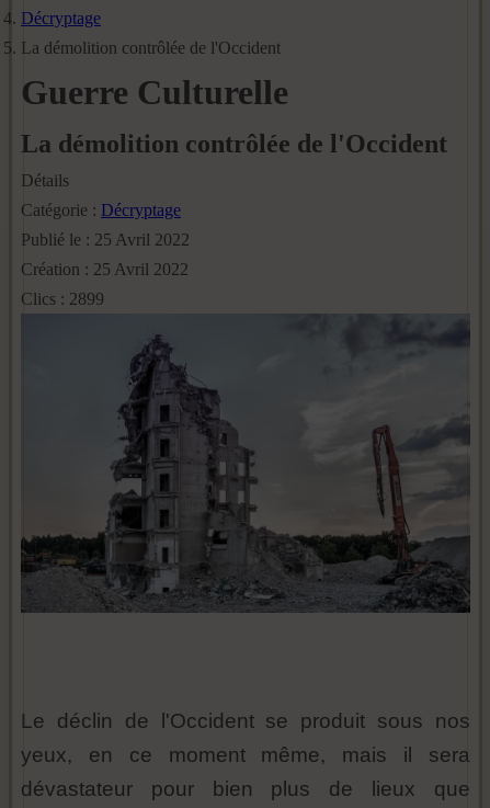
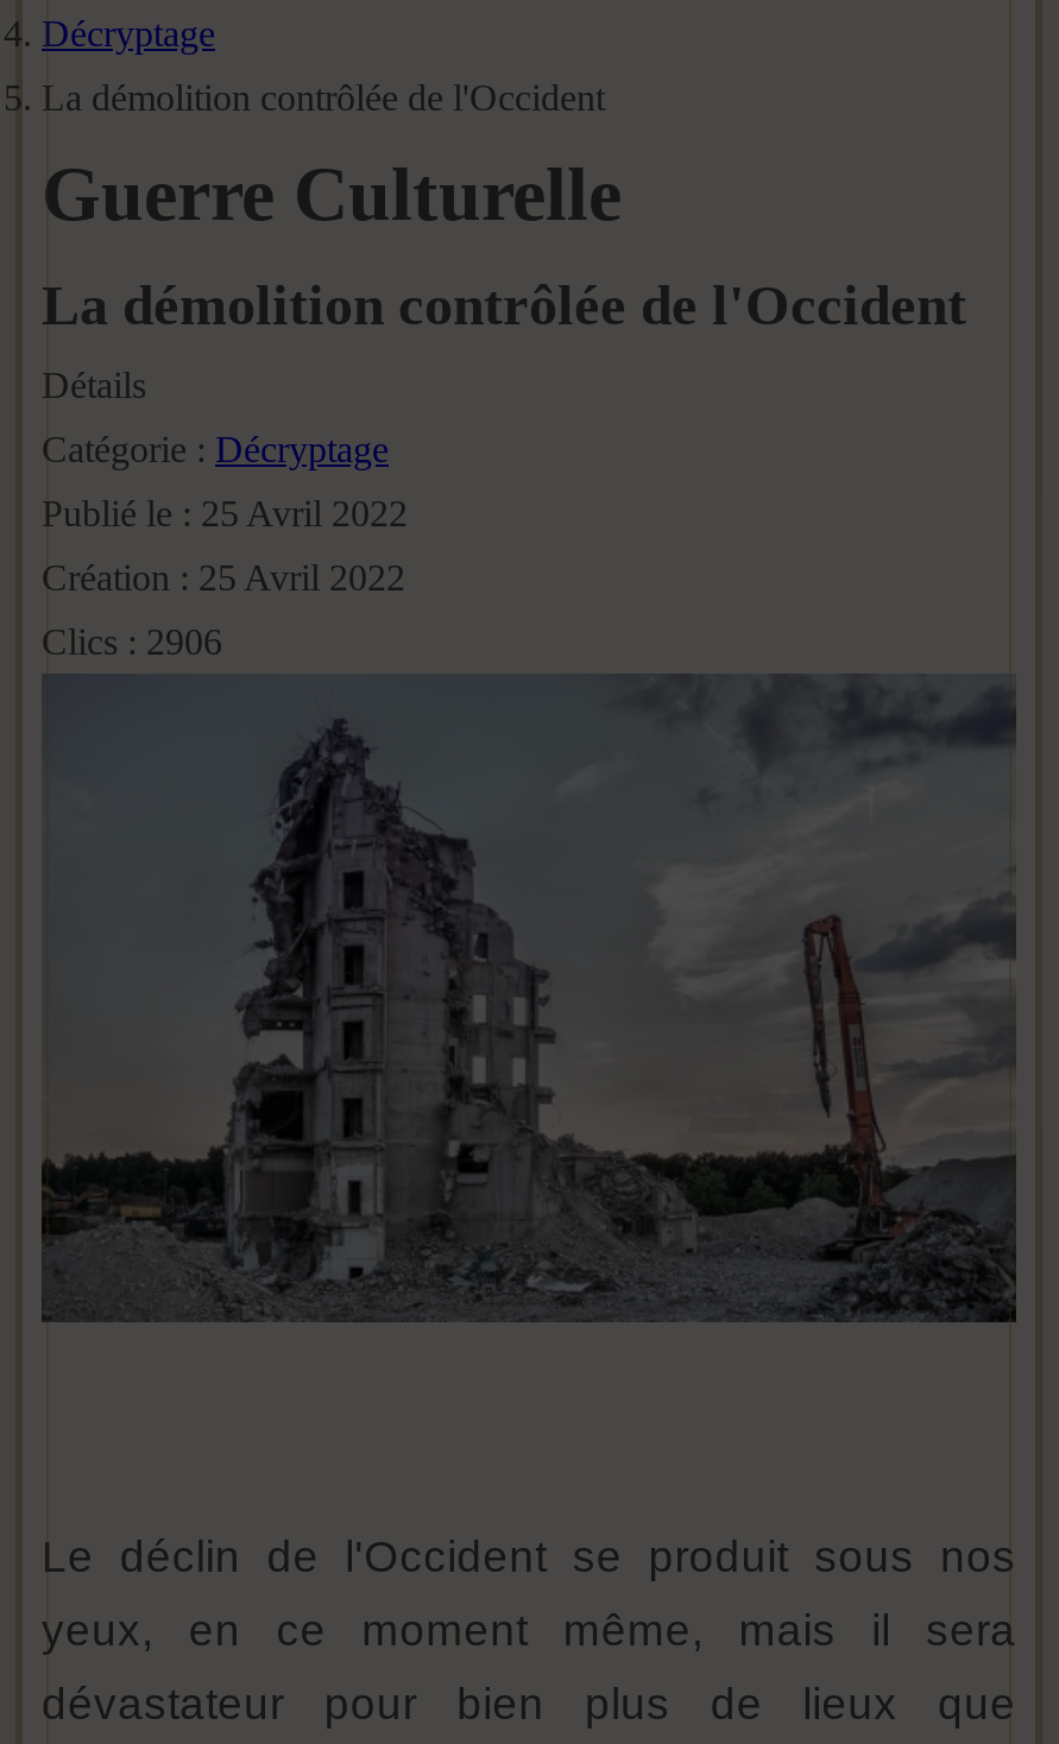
[21,289,104,308] Clics : 2899 -> [42,621,222,662] Clics : 2906

